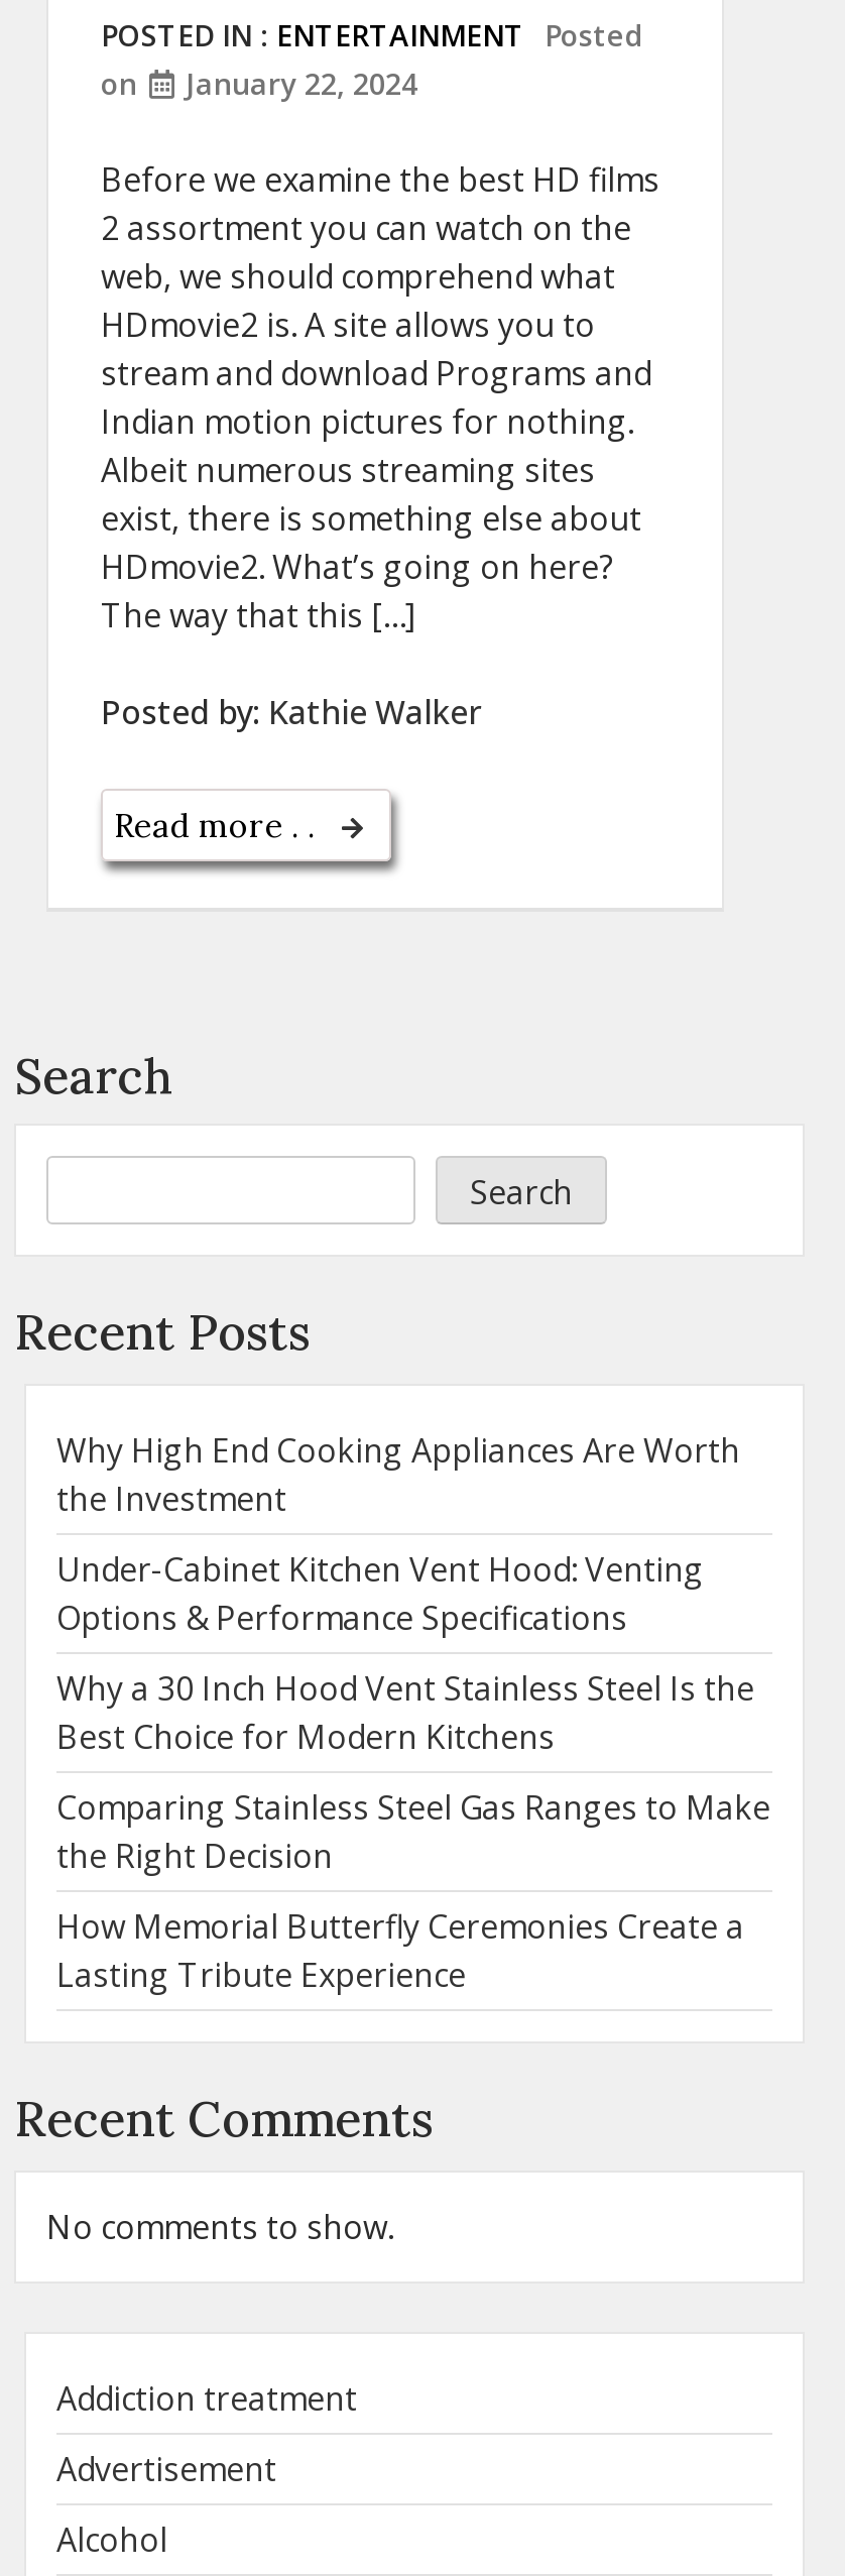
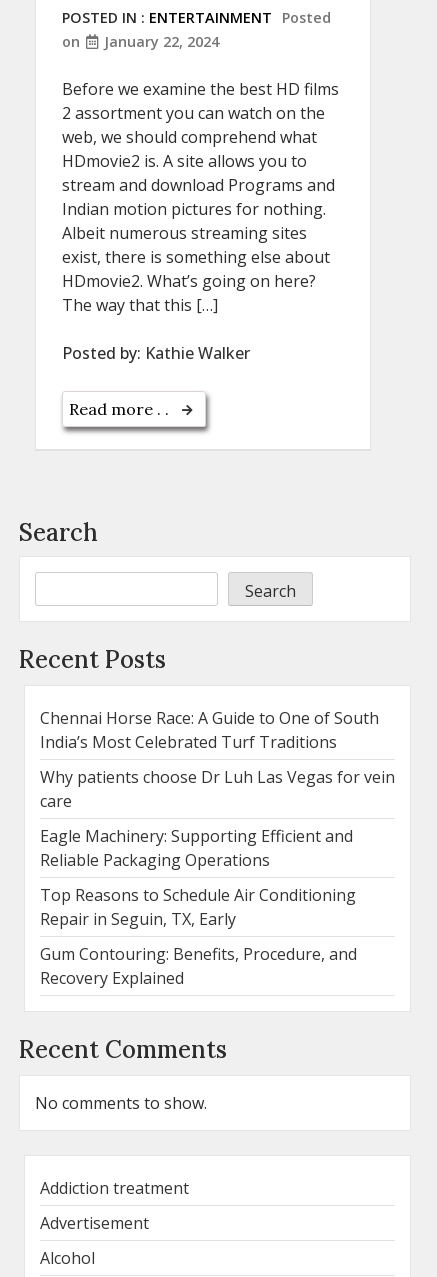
[56,1427,740,1520] Why High End Cooking Appliances Are Worth | the Investment -> [40,707,379,753] Chennai Horse Race: A Guide to One of South | India’s Most Celebrated Turf Traditions
[56,1546,704,1639] Under-Cabinet Kitchen Vent Hood: Venting | Options & Performance Specifications -> [40,766,395,812] Why patients choose Dr Luh Las Vegas for vein | care
[56,1665,754,1758] Why a 30 Inch Hood Vent Stainless Steel Is the | Best Choice for Modern Kitchens -> [40,825,353,871] Eagle Machinery: Supporting Efficient and | Reliable Packaging Operations
[56,1784,770,1877] Comparing Stainless Steel Gas Ranges to Make | the Right Decision -> [40,884,356,930] Top Reasons to Schedule Air Conditioning | Repair in Seguin, TX, Early
[56,1903,744,1996] How Memorial Butterfly Ceremonies Create a | Lasting Tribute Experience -> [40,943,357,989] Gum Contouring: Benefits, Procedure, and | Recovery Explained

